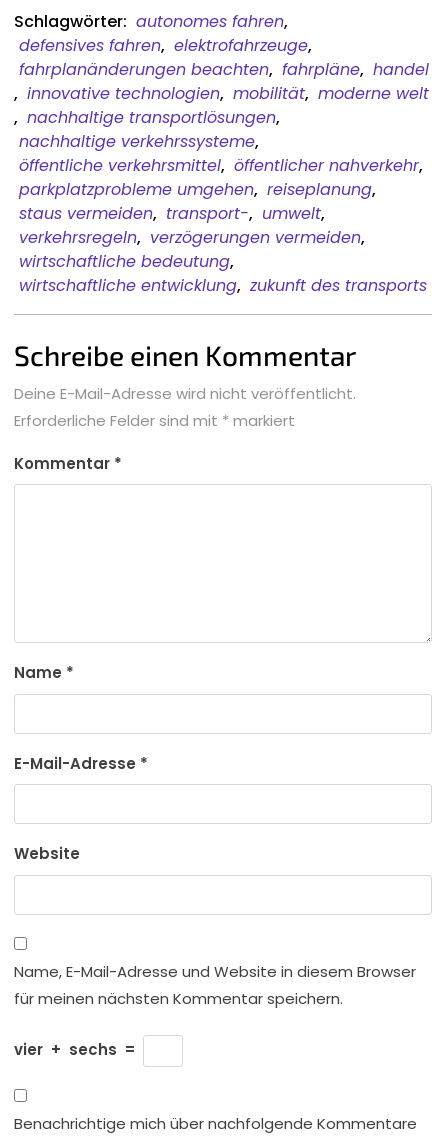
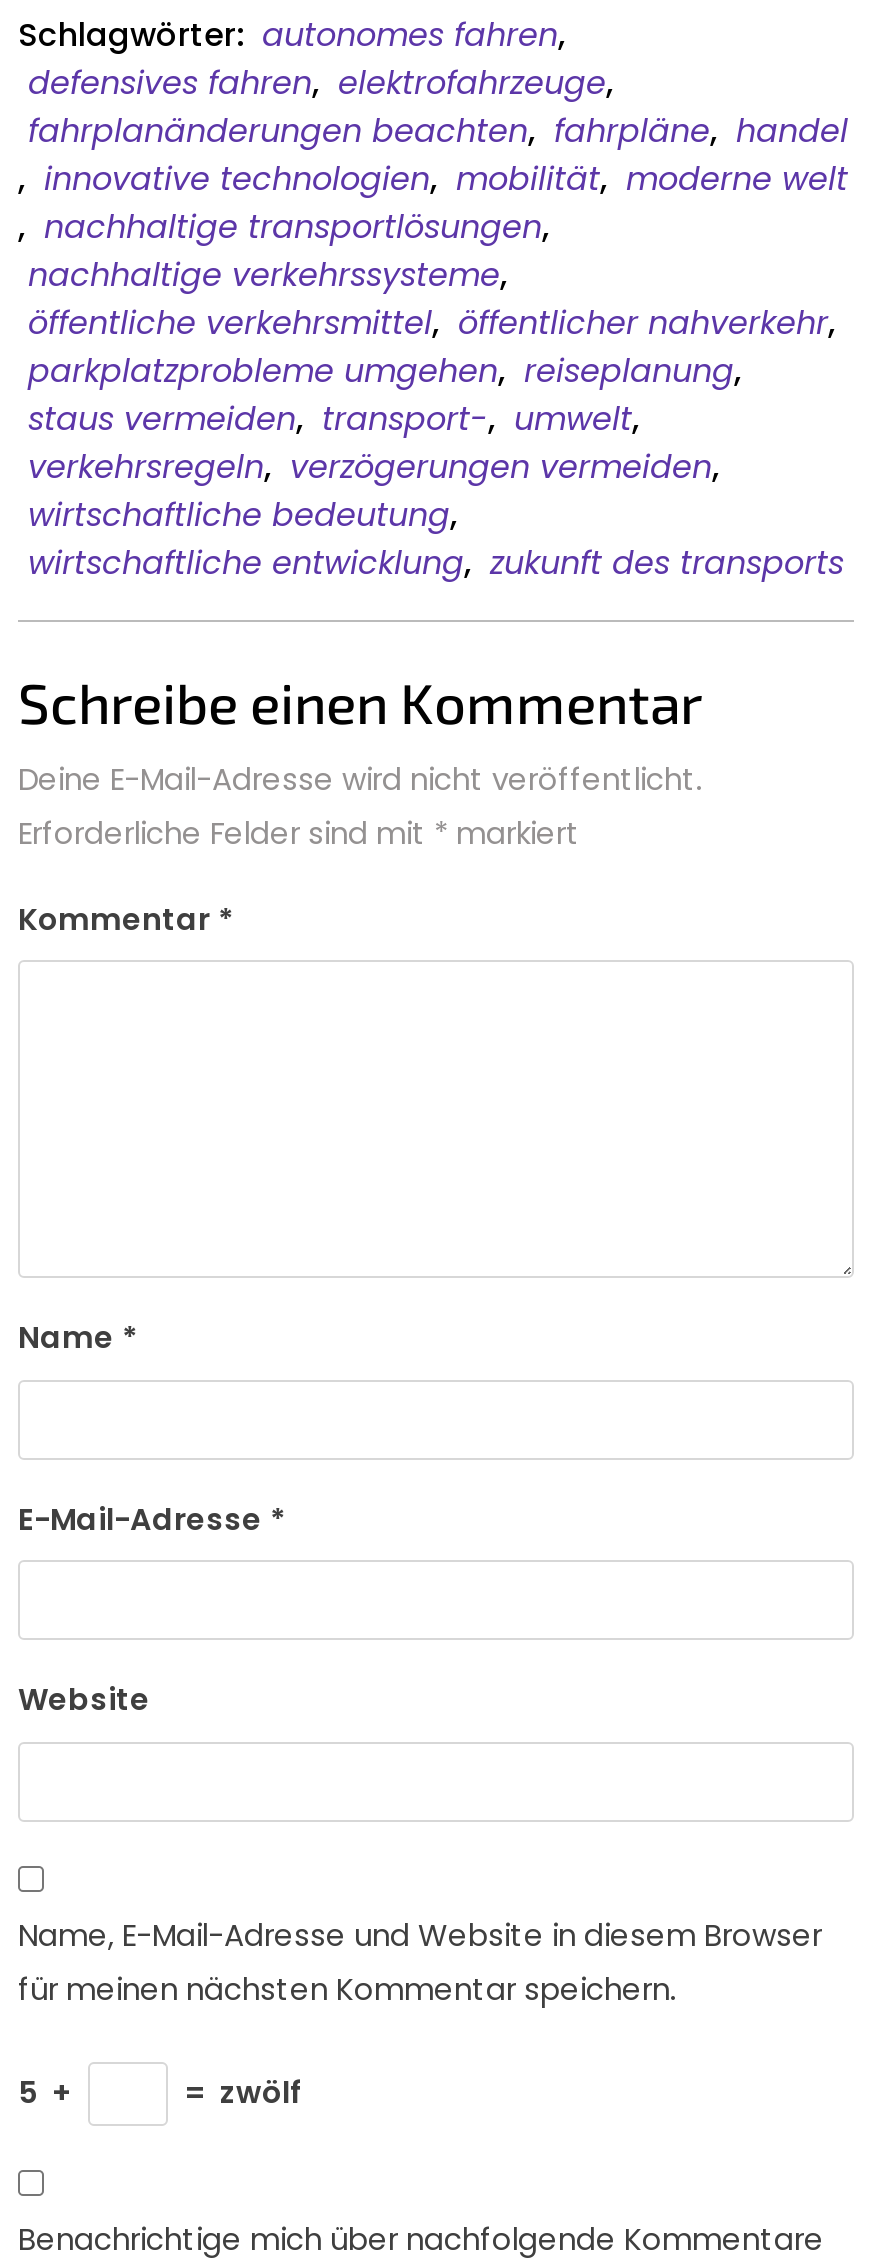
[14,1039,139,1060] vier + sechs = -> [18,2071,302,2113] 5 + | = zwölf

